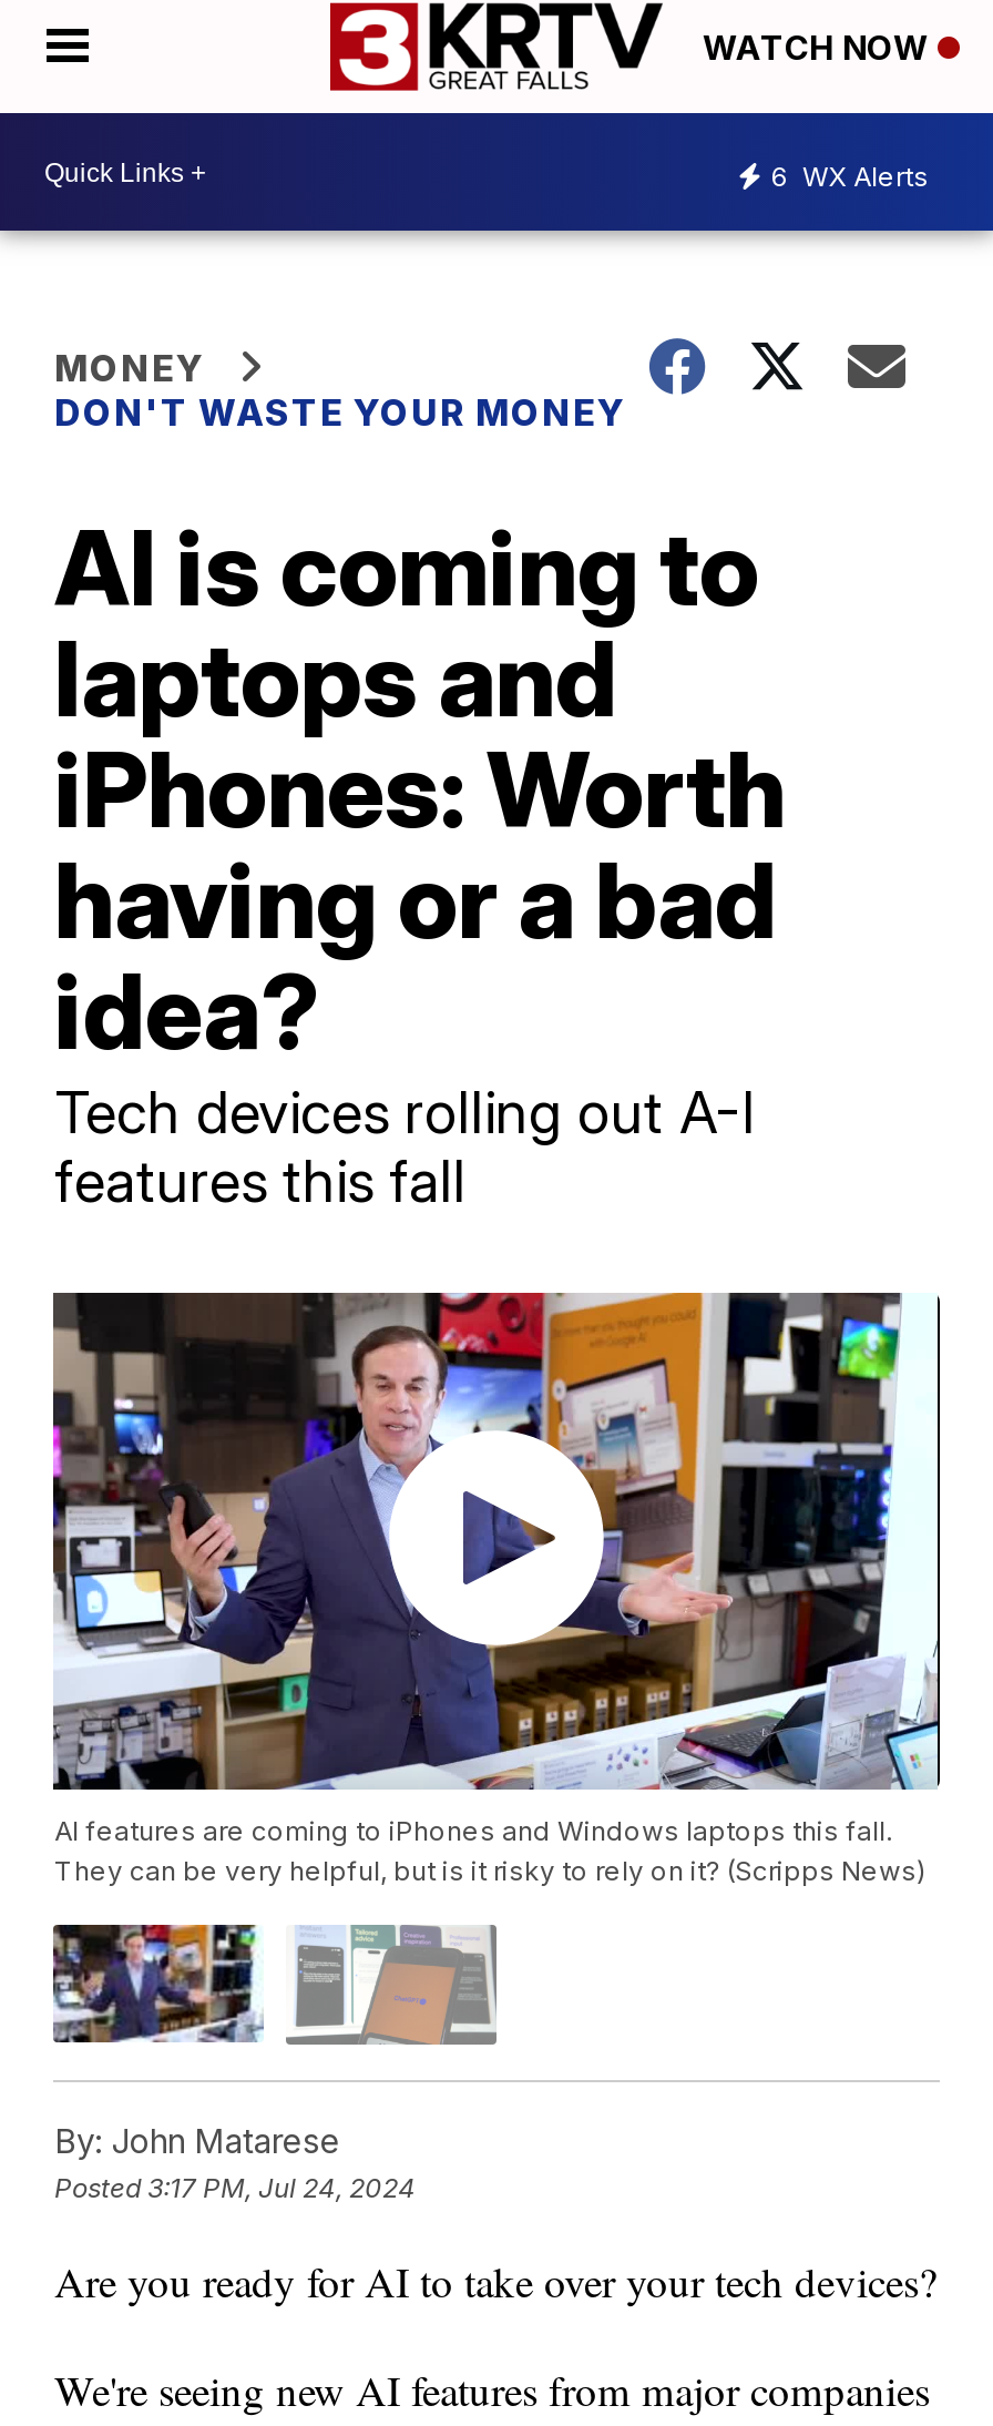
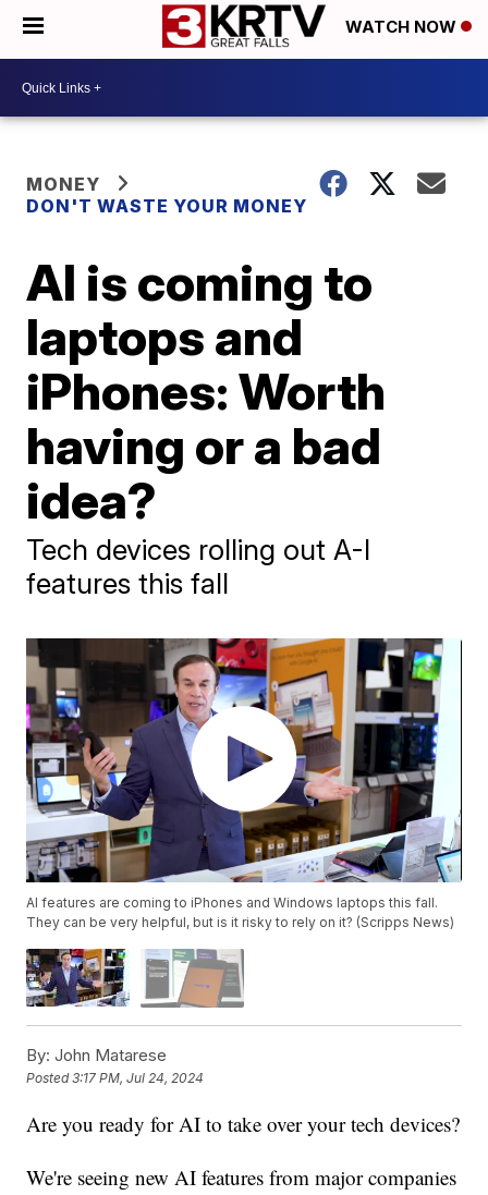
[771,159,929,192] 6 WX Alerts -> none

